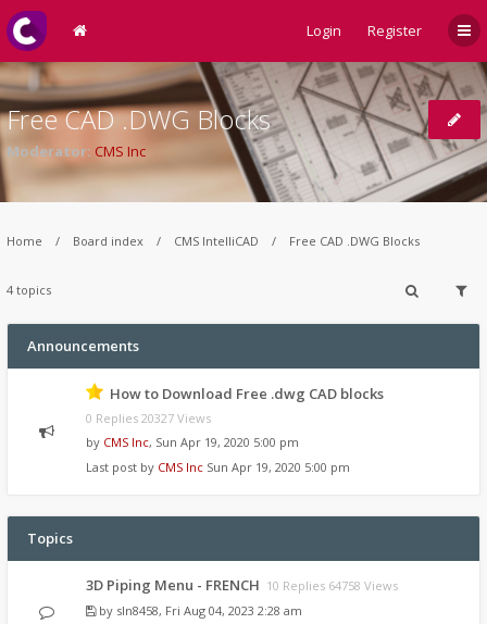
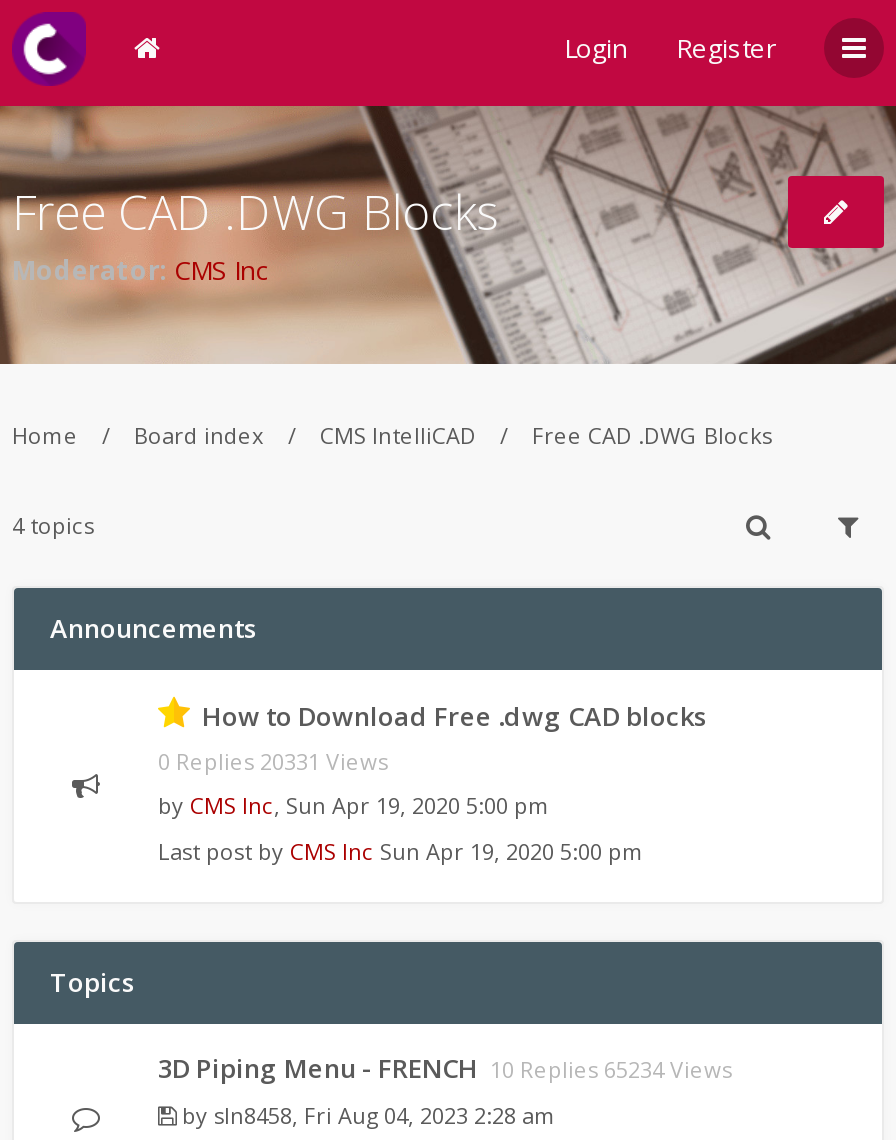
[86,410,211,426] 0 Replies 20327 Views -> [158,746,388,776] 0 Replies 20331 Views
[86,575,398,595] 3D Piping Menu - FRENCH 10 Replies 64758 Views -> [158,1050,732,1086] 3D Piping Menu - FRENCH 10 Replies 65234 Views

